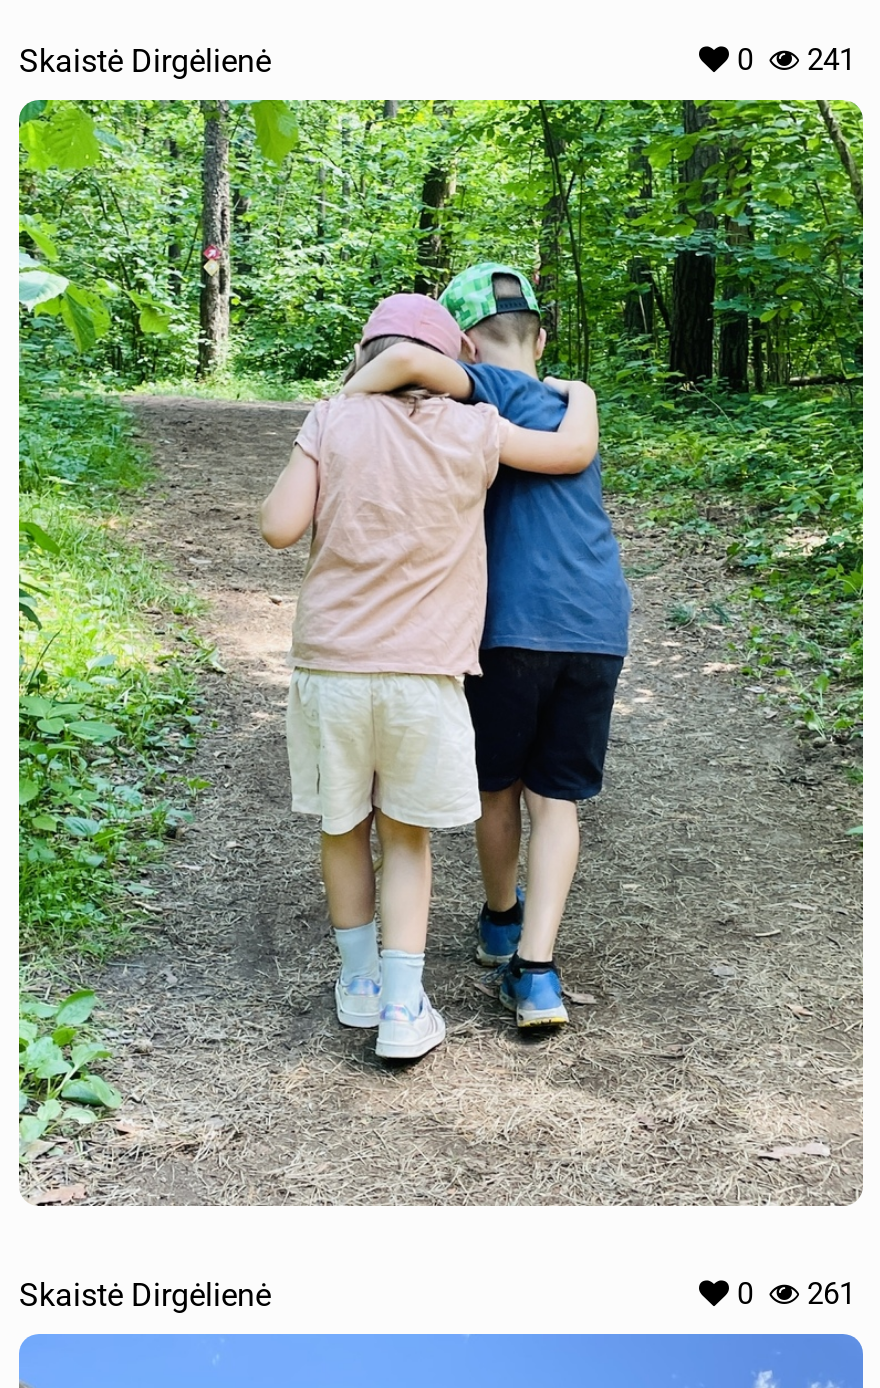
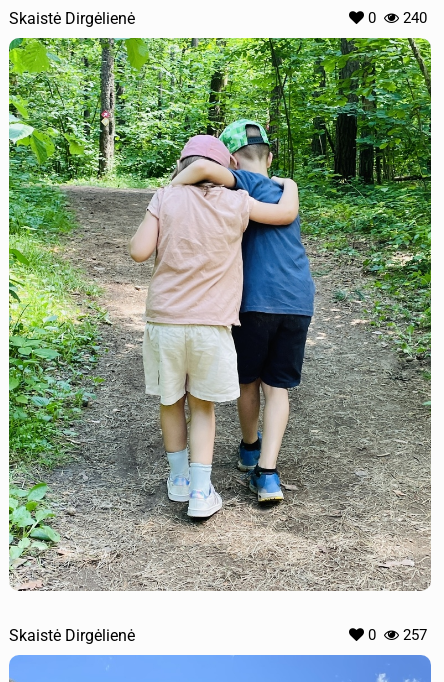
[737,42,855,78] 0 241 -> [368,9,427,27] 0 240
[737,1276,855,1312] 0 261 -> [368,626,427,644] 0 257

